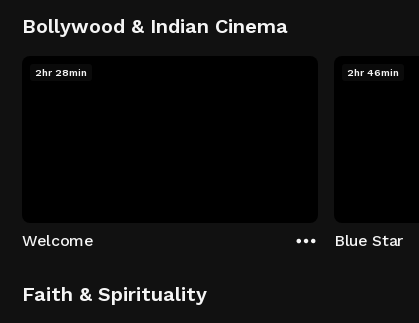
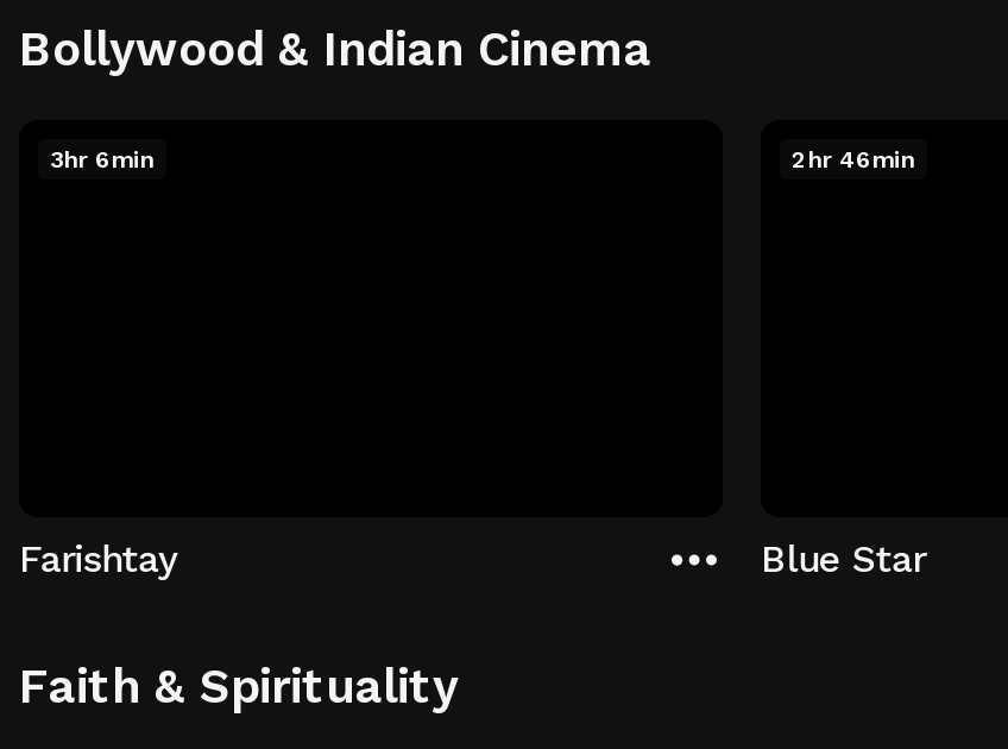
[35,67,87,78] 2hr 28min -> [50,146,155,172] 3hr 6min
[22,230,94,249] Welcome -> [19,535,176,580] Farishtay

